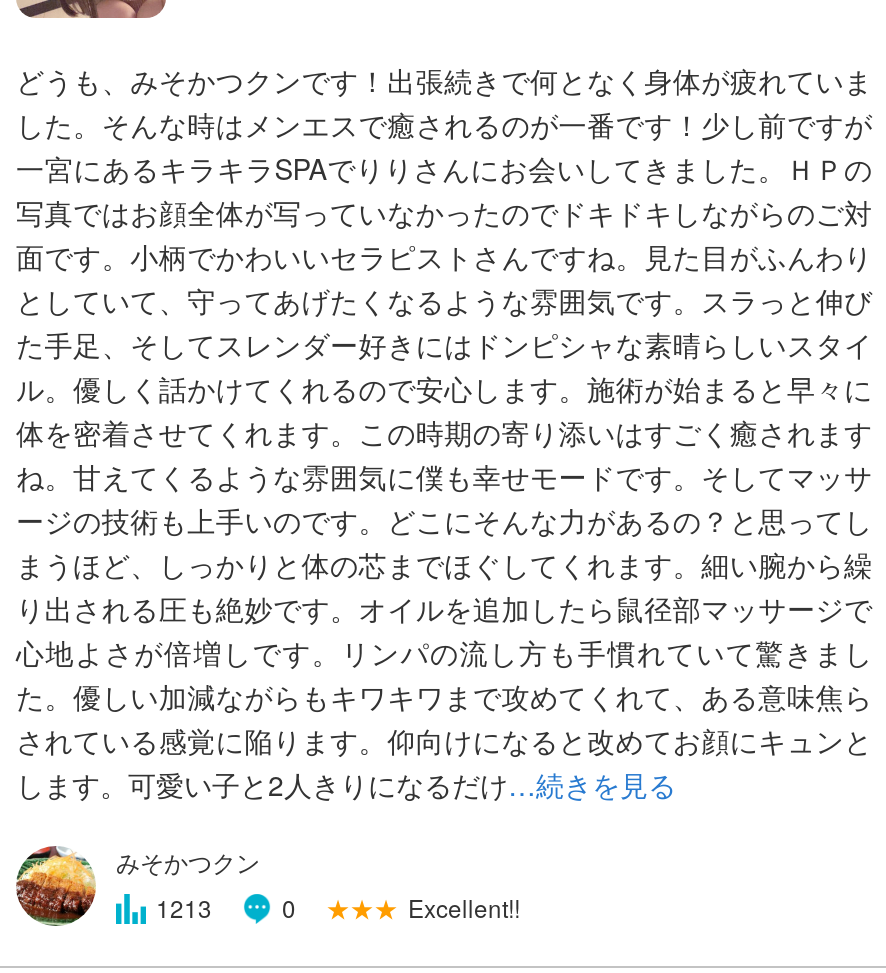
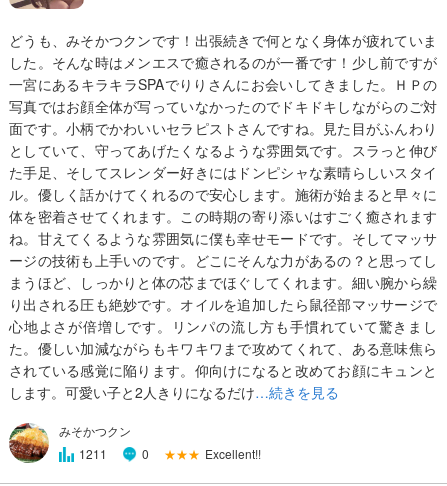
[156,890,212,924] 1213 -> [79,445,107,462] 1211

